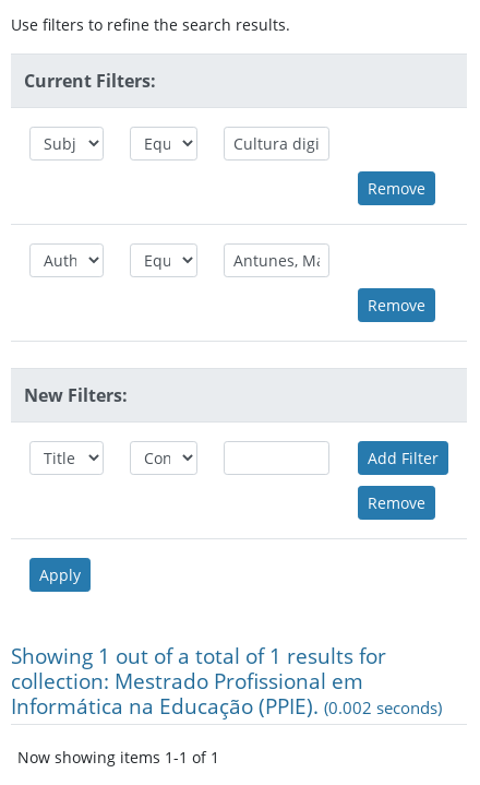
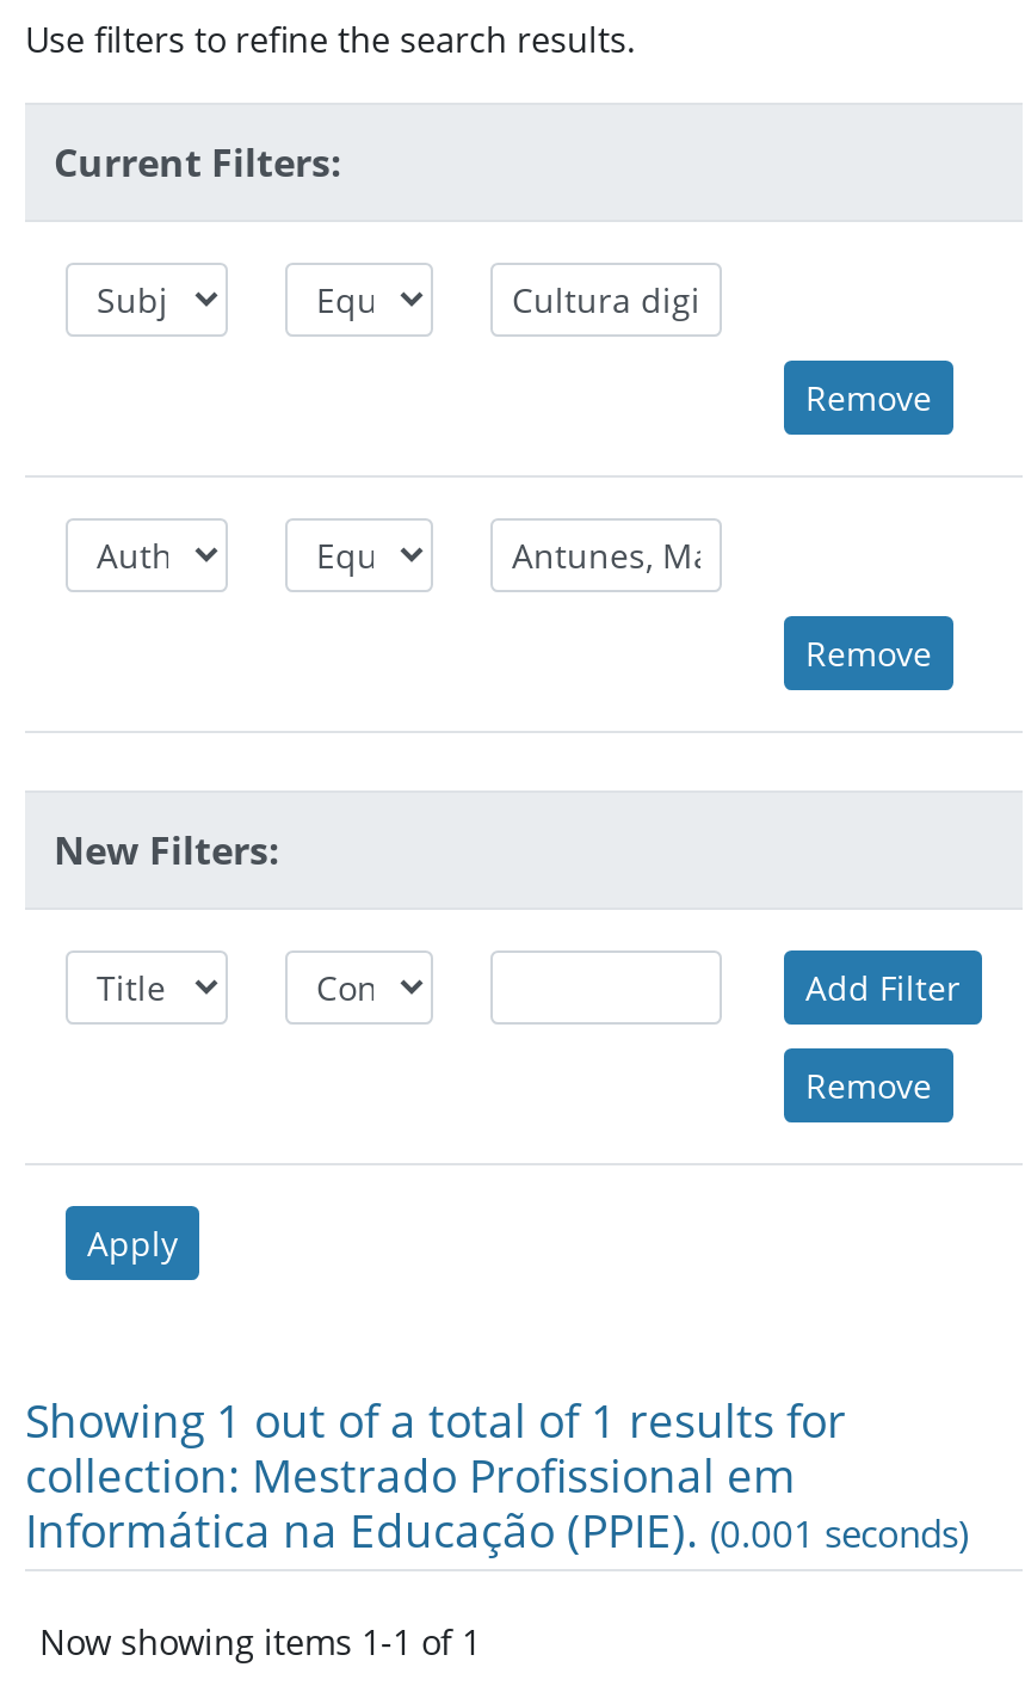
[11,691,442,720] Informática na Educação (PPIE). (0.002 seconds) -> [25,1497,968,1561] Informática na Educação (PPIE). (0.001 seconds)

